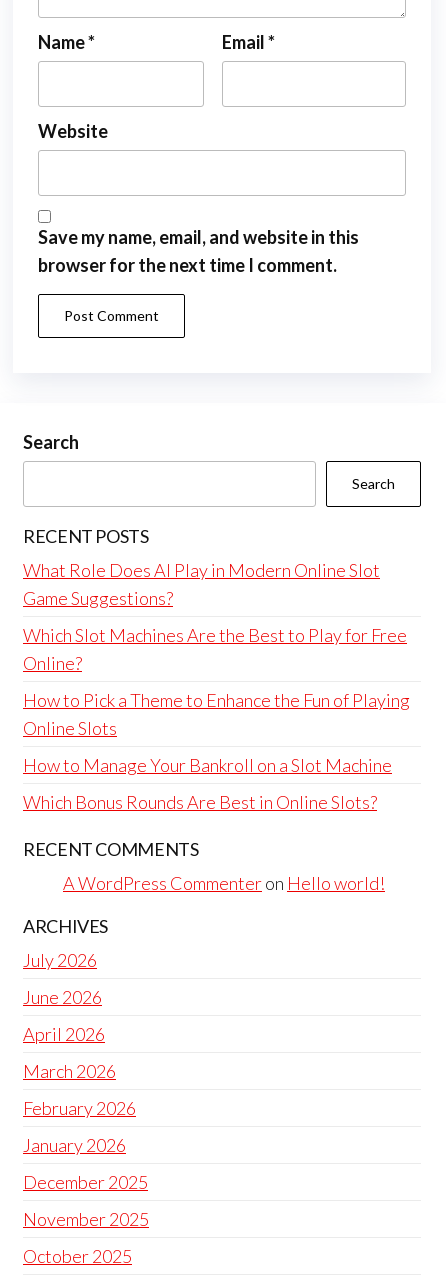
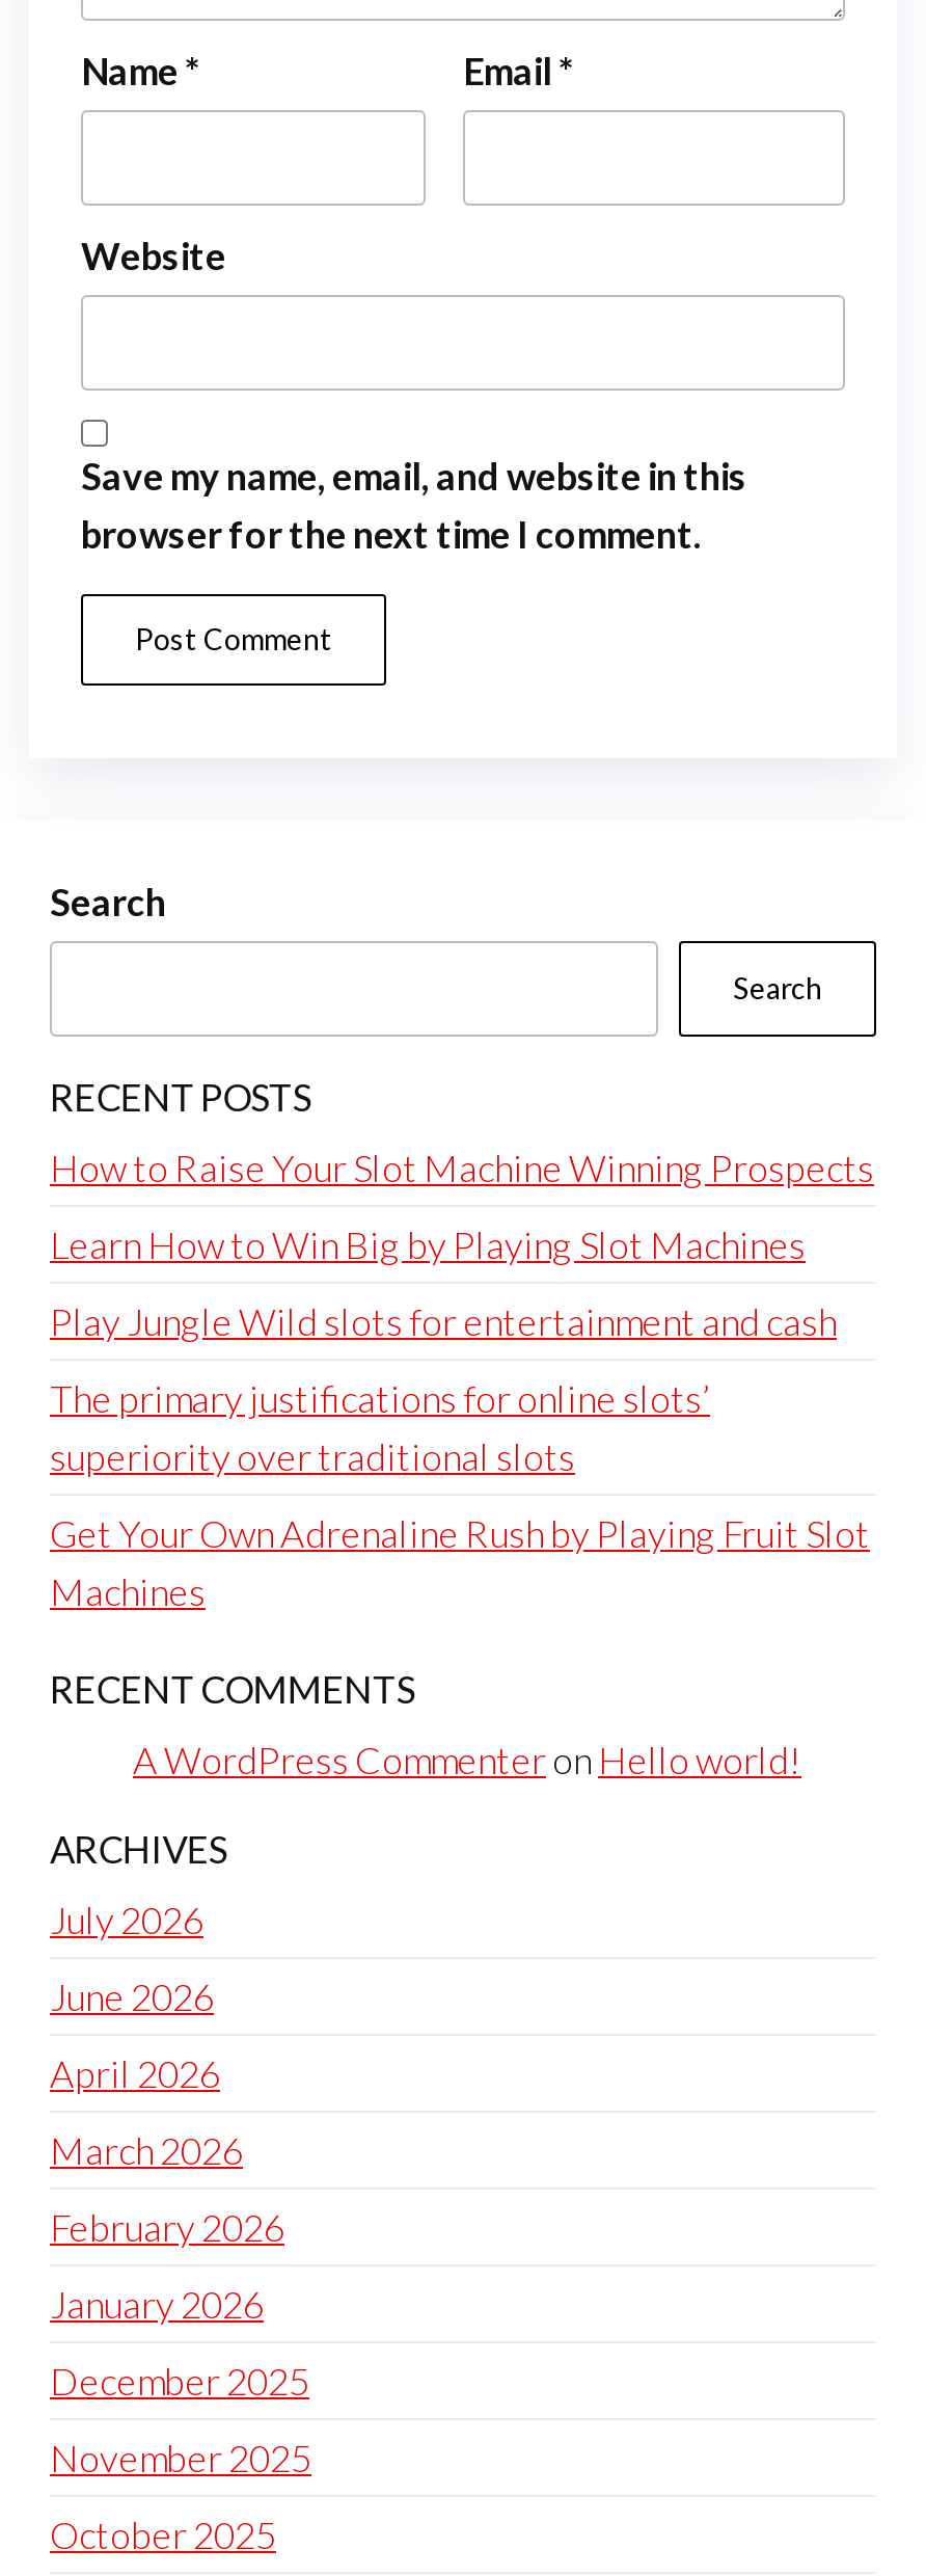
[23,559,380,609] What Role Does AI Play in Modern Online Slot | Game Suggestions? -> [50,1145,874,1190] How to Raise Your Slot Machine Winning Prospects
[23,624,407,674] Which Slot Machines Are the Best to Play for Free | Online? -> [50,1222,806,1267] Learn How to Win Big by Playing Slot Machines
[23,689,410,739] How to Pick a Theme to Enhance the Fun of Playing | Online Slots -> [50,1298,837,1344] Play Jungle Wild slots for entertainment and cash
[23,754,392,776] How to Manage Your Bankroll on a Slot Machine -> [50,1375,710,1479] The primary justifications for online slots’ | superiority over traditional slots
[23,791,377,813] Which Bonus Rounds Are Best in Online Slots? -> [50,1510,870,1614] Get Your Own Adrenaline Rush by Playing Fruit Slot | Machines

